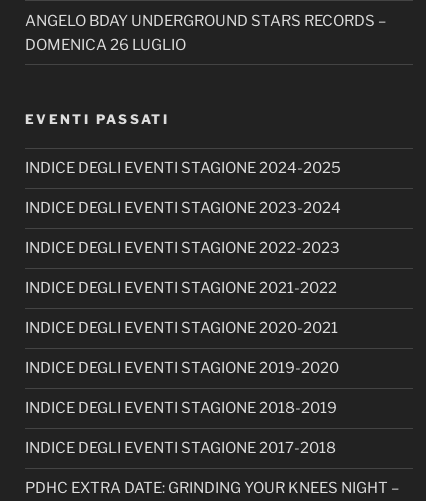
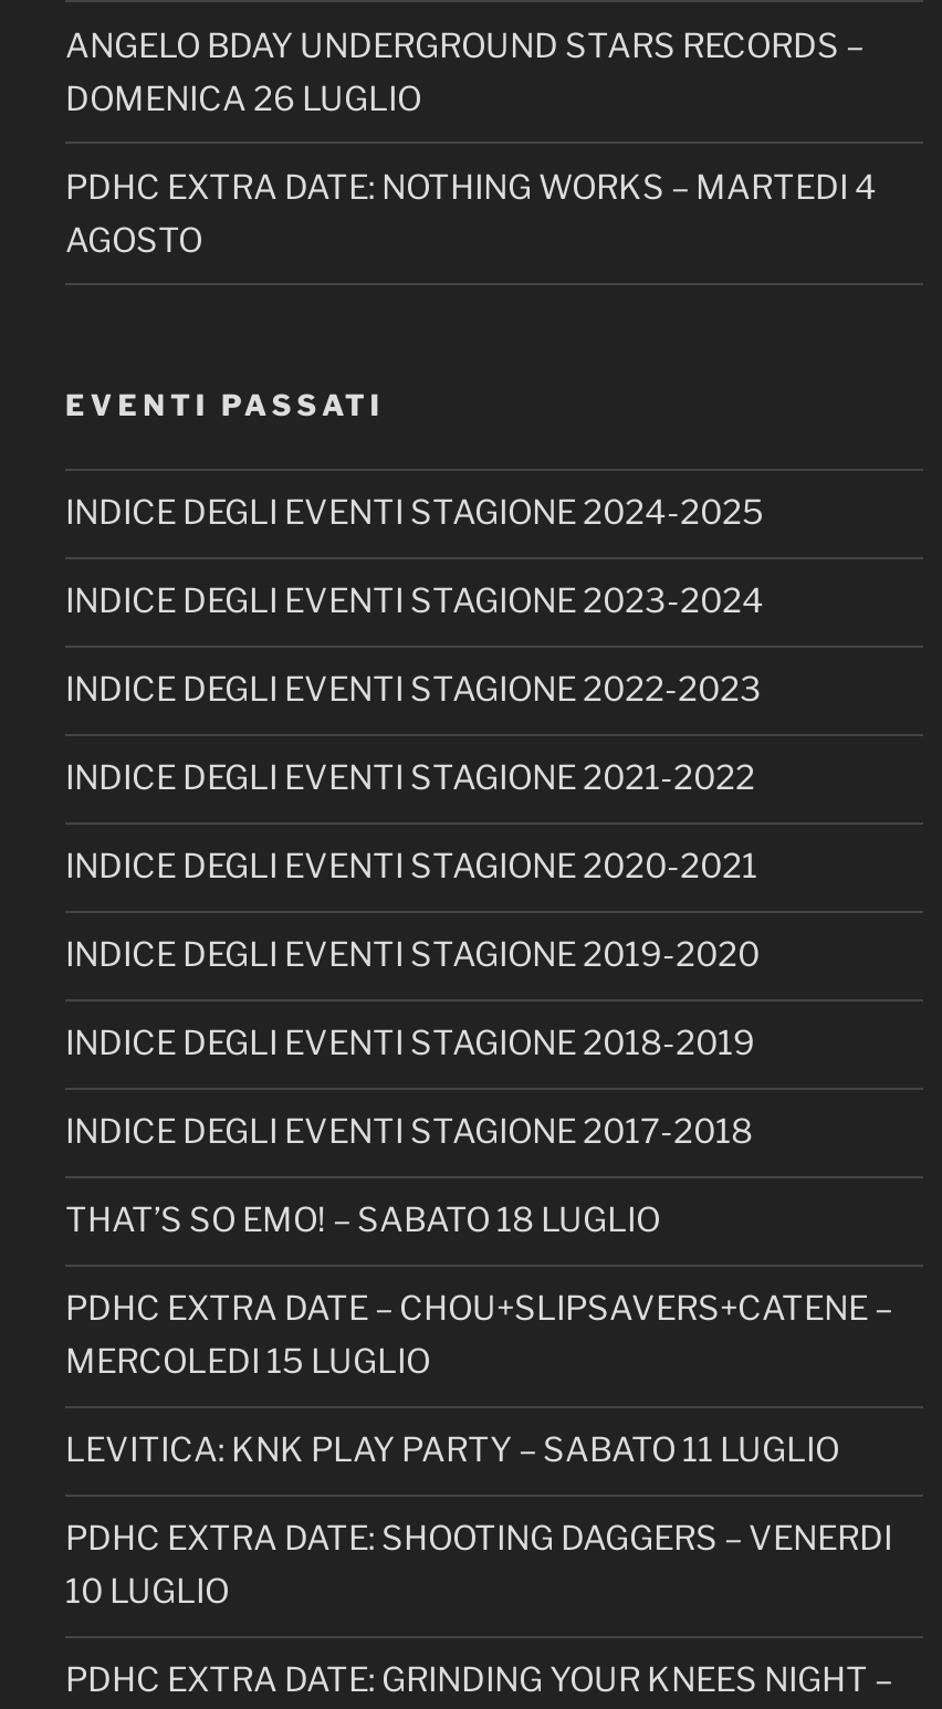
none -> [65,168,877,261] PDHC EXTRA DATE: NOTHING WORKS – MARTEDI 4 | AGOSTO
none -> [65,1202,892,1613] THAT’S SO EMO! – SABATO 18 LUGLIO | PDHC EXTRA DATE – CHOU+SLIPSAVERS+CATENE – | MERCOLEDI 15 LUGLIO | LEVITICA: KNK PLAY PARTY – SABATO 11 LUGLIO | PDHC EXTRA DATE: SHOOTING DAGGERS – VENERDI | 10 LUGLIO

